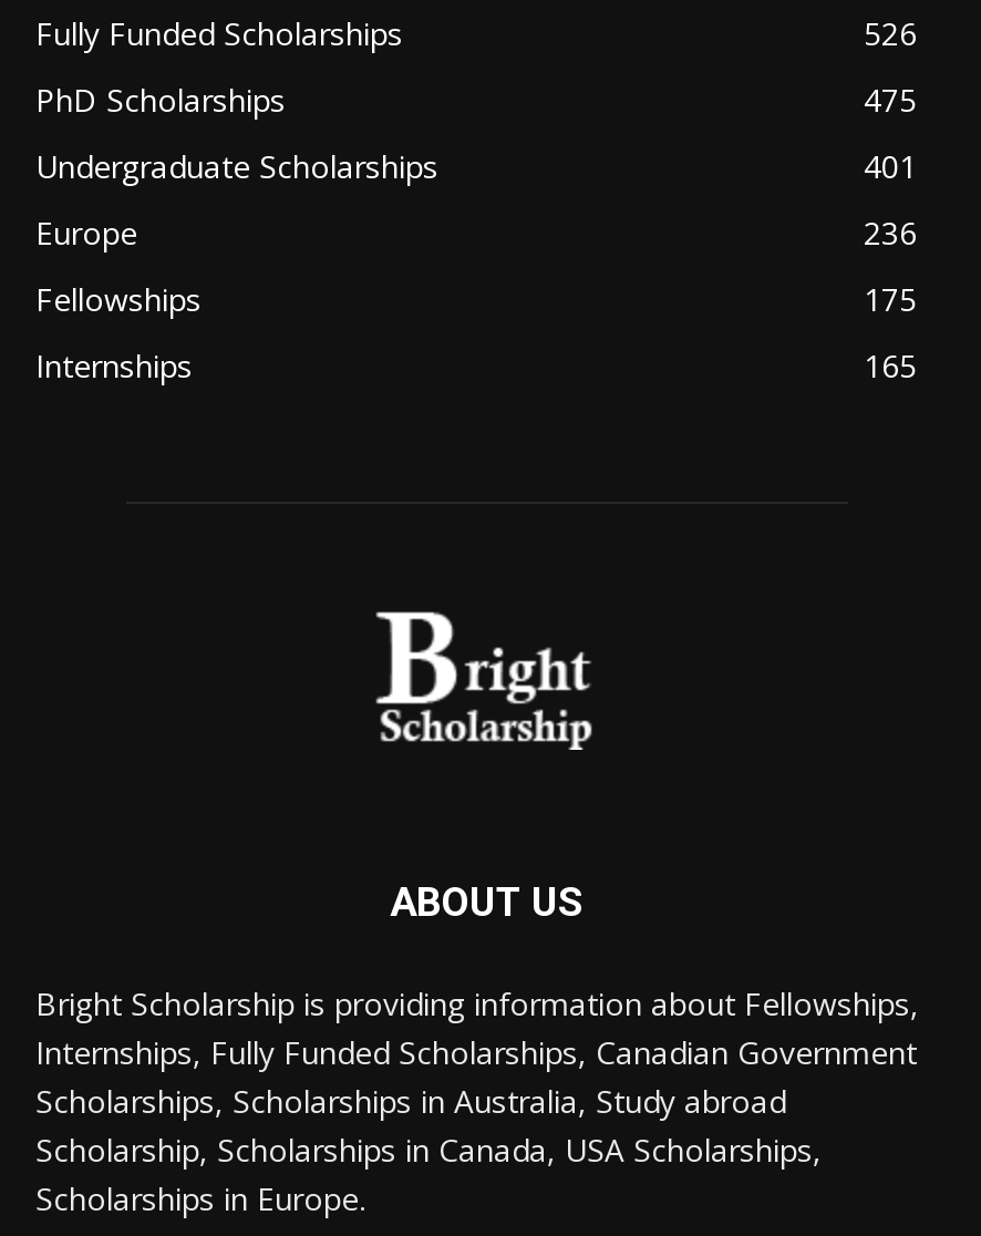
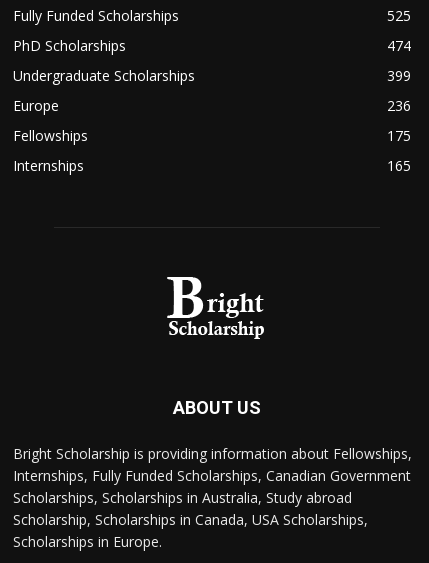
[864,12,917,54] 526 -> [387,6,411,25] 525
[864,79,917,121] 475 -> [387,36,411,55] 474
[864,145,917,187] 401 -> [387,66,411,85] 399

